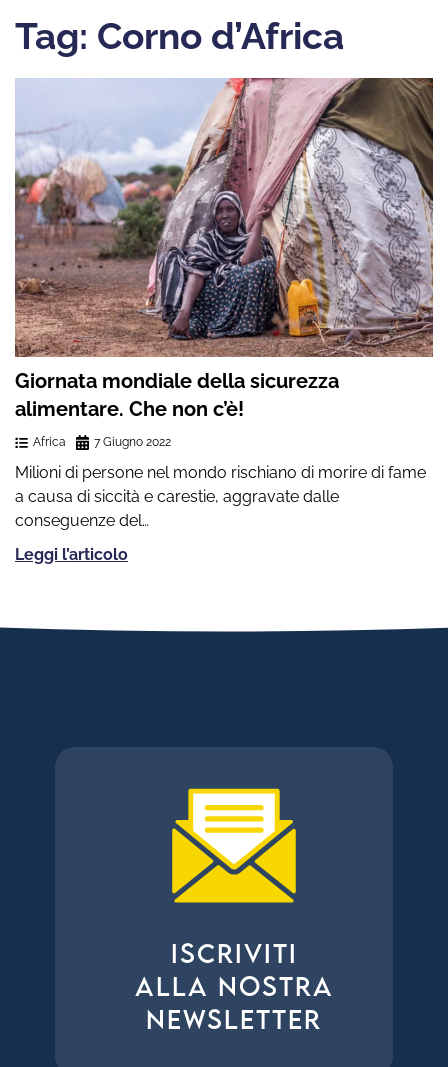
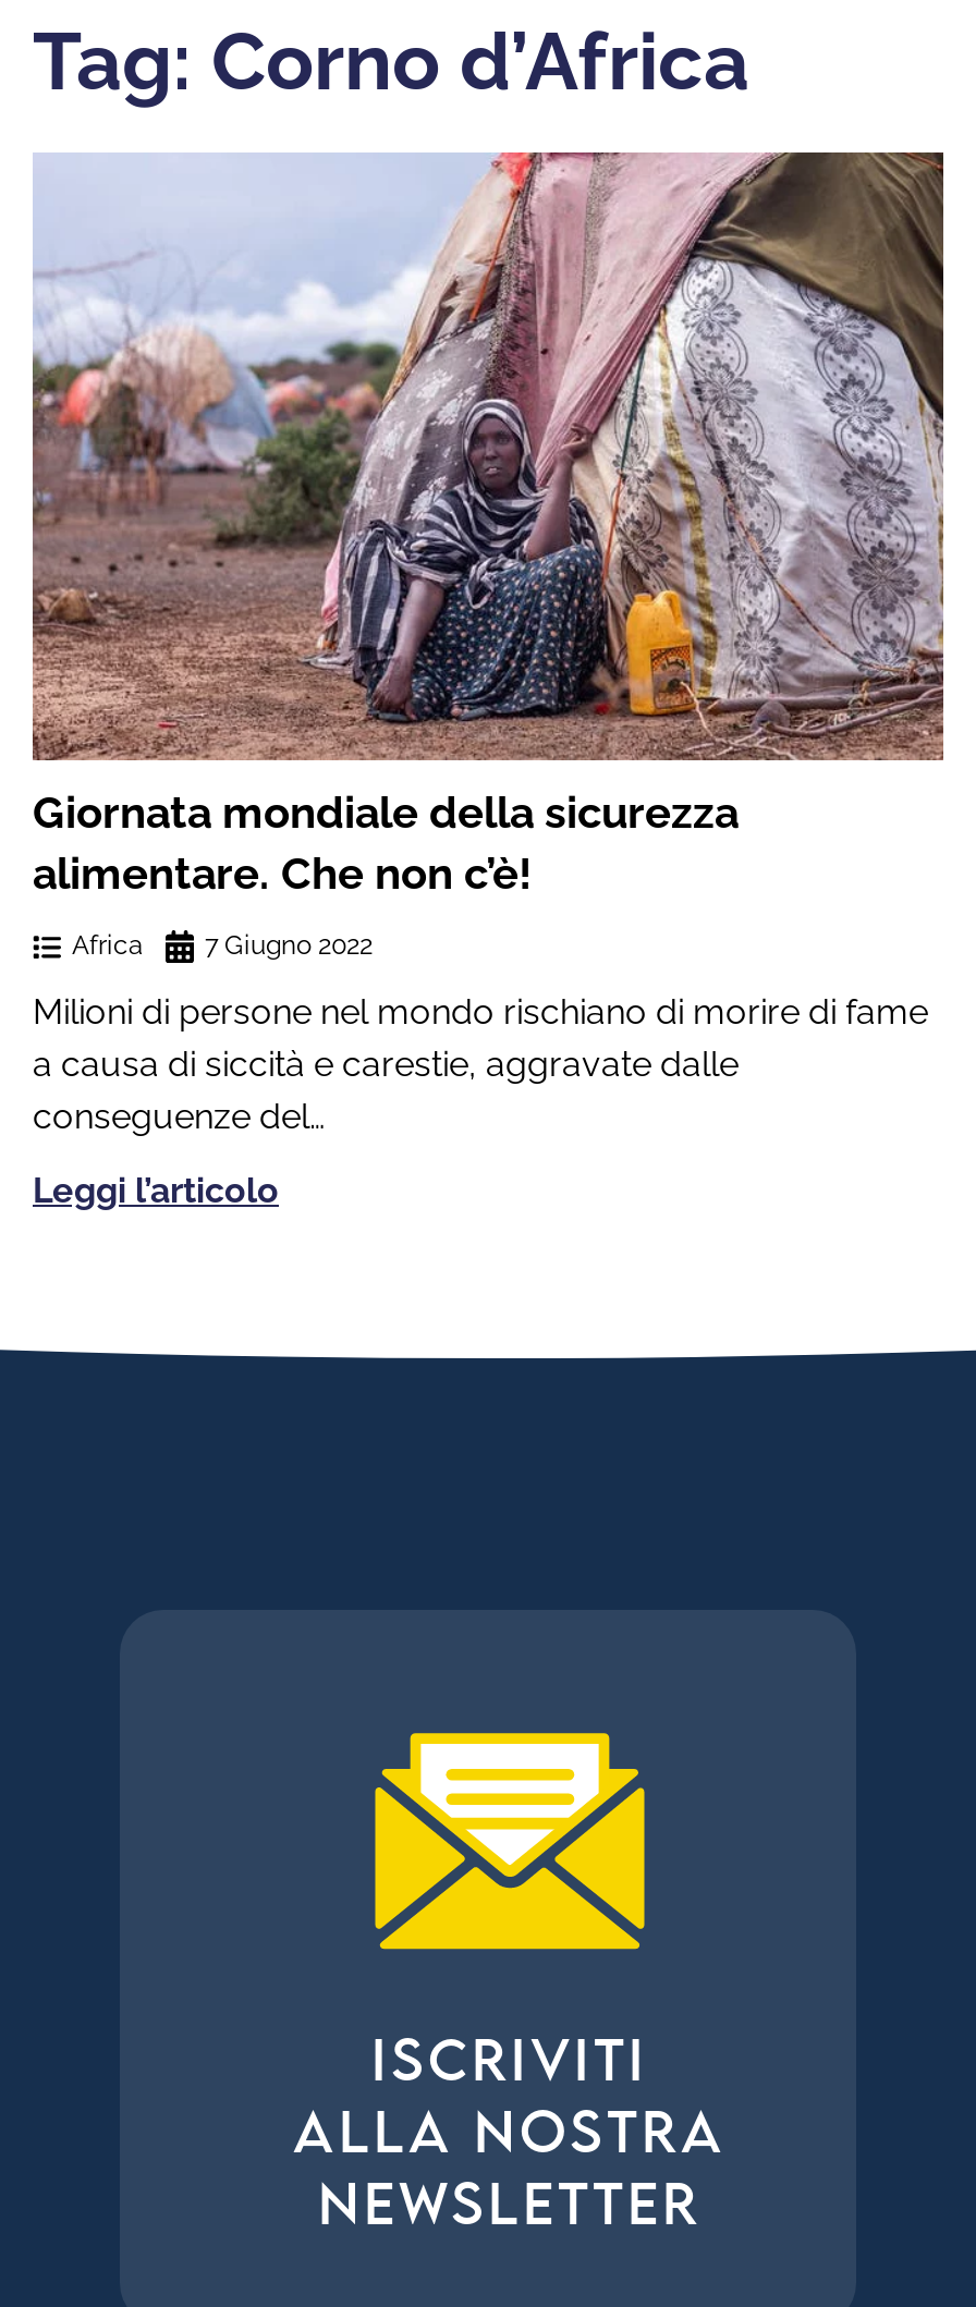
[187,788,281,848] [image] -> [410,1701,610,1832] [image]

